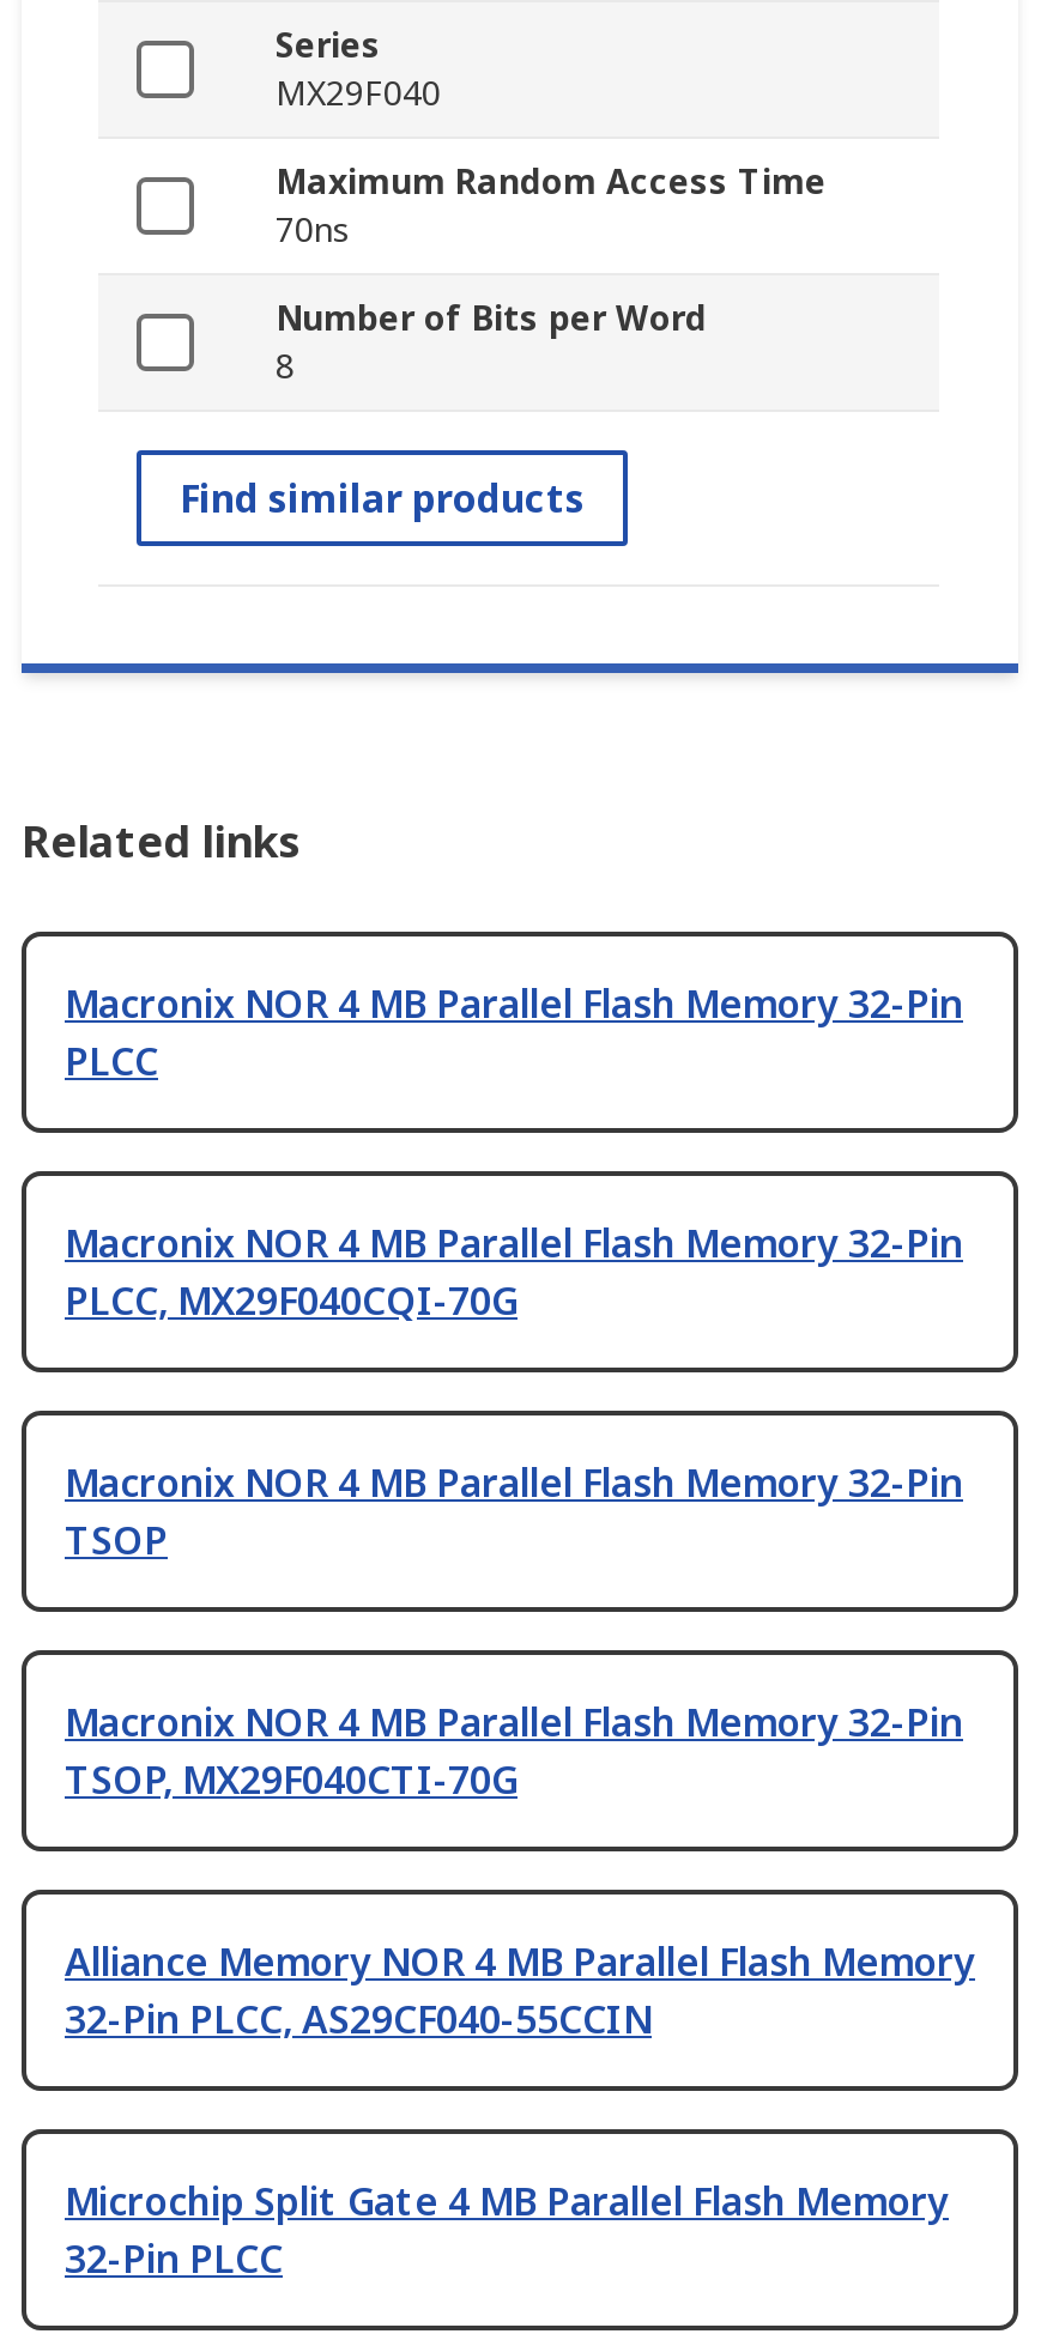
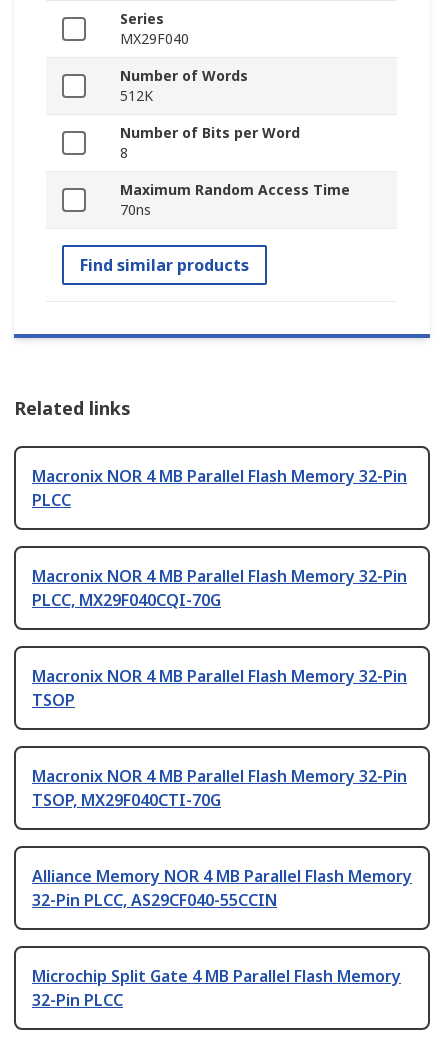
none -> [120,66,248,105] Number of Words | 512K
moved [276,159,827,253] -> [120,180,350,219]: Maximum Random Access Time | 70ns

